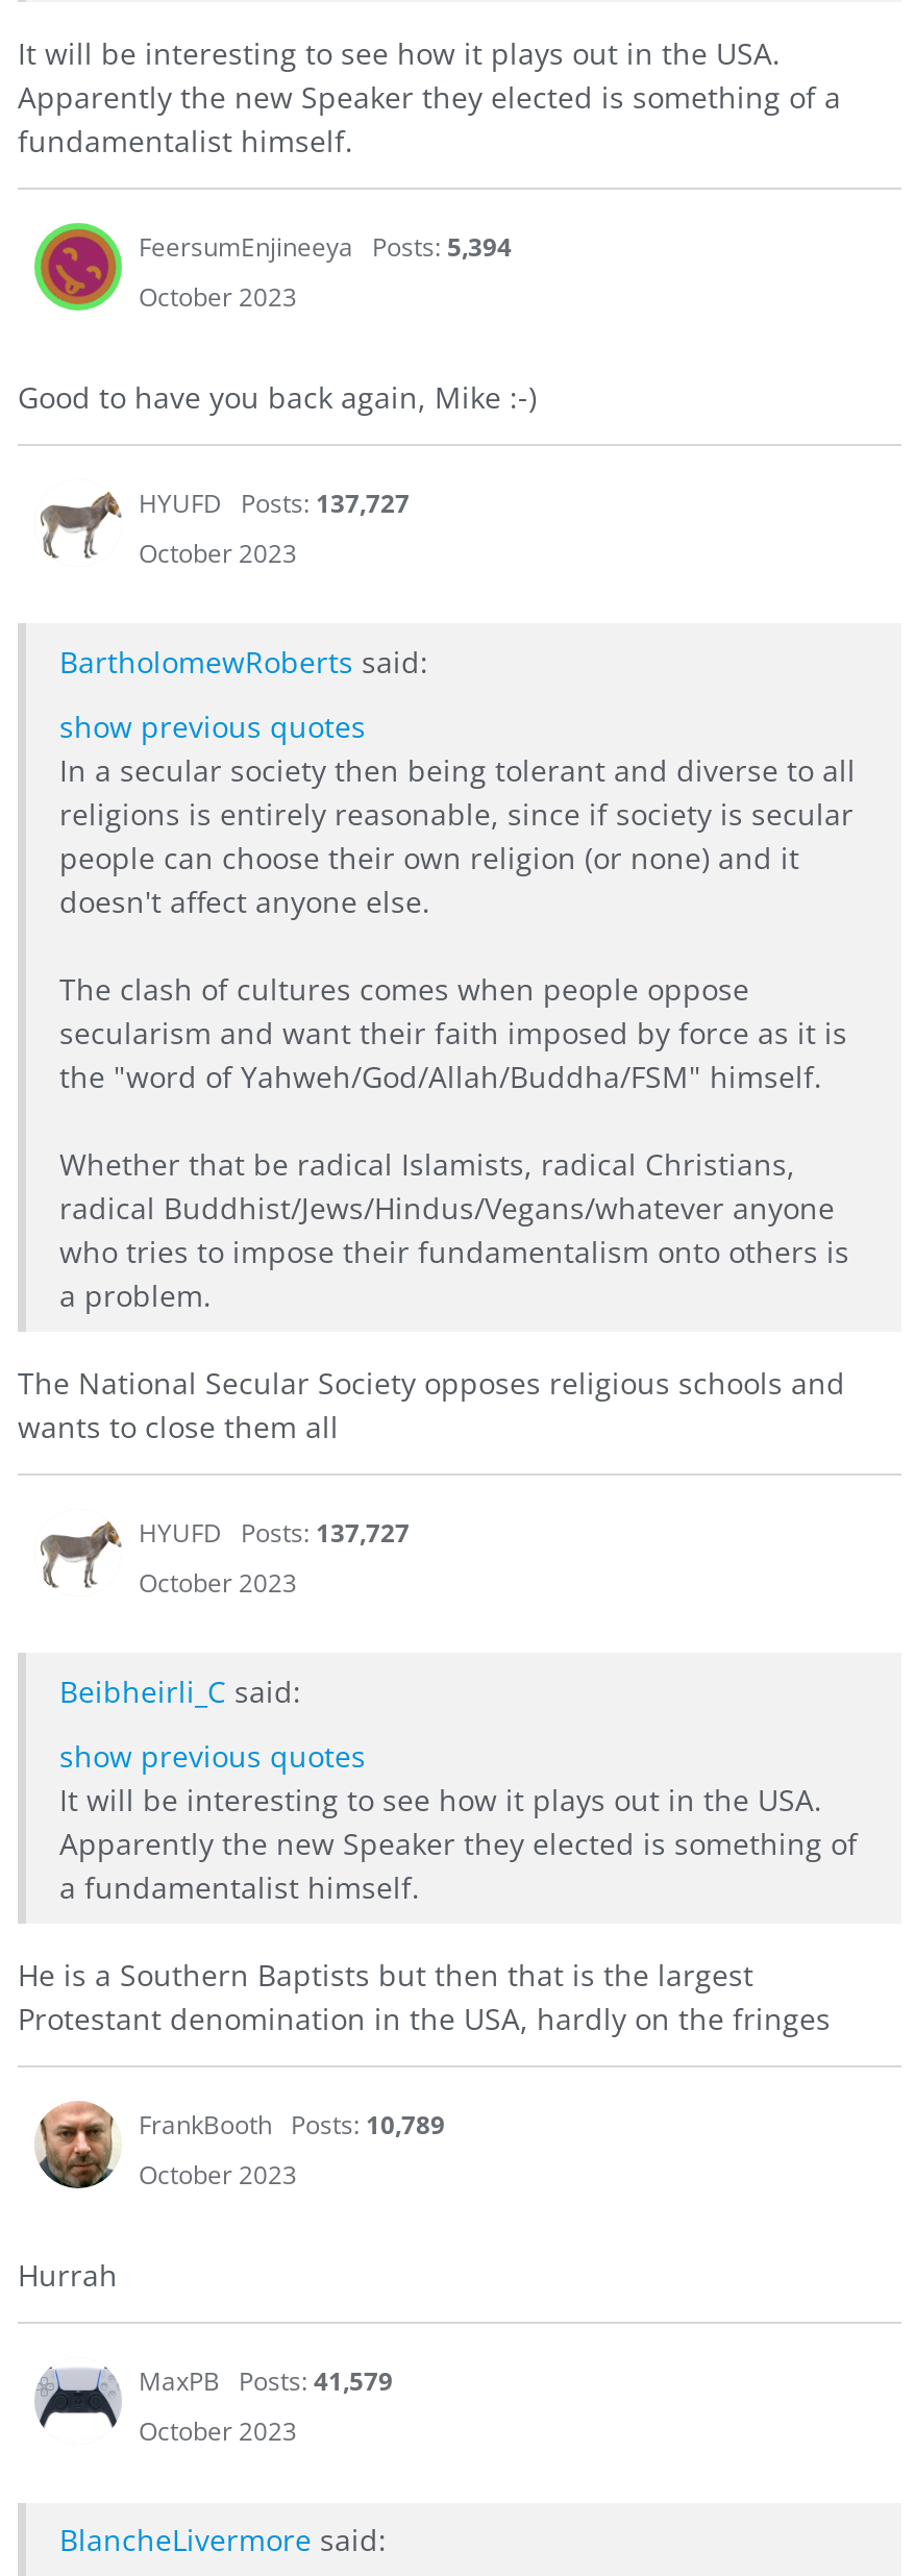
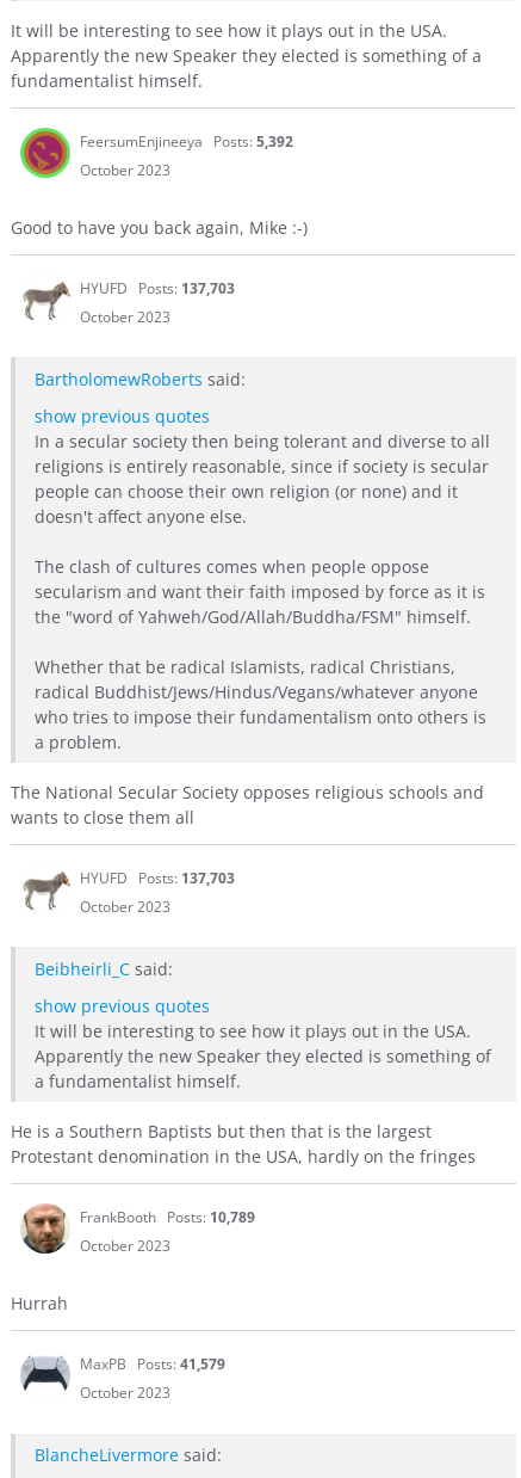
[139,228,512,264] FeersumEnjineeya Posts: 5,394 -> [80,131,293,151] FeersumEnjineeya Posts: 5,392
[139,485,410,520] HYUFD Posts: 137,727 -> [80,278,235,298] HYUFD Posts: 137,703
[139,1515,410,1551] HYUFD Posts: 137,727 -> [80,868,235,888] HYUFD Posts: 137,703

